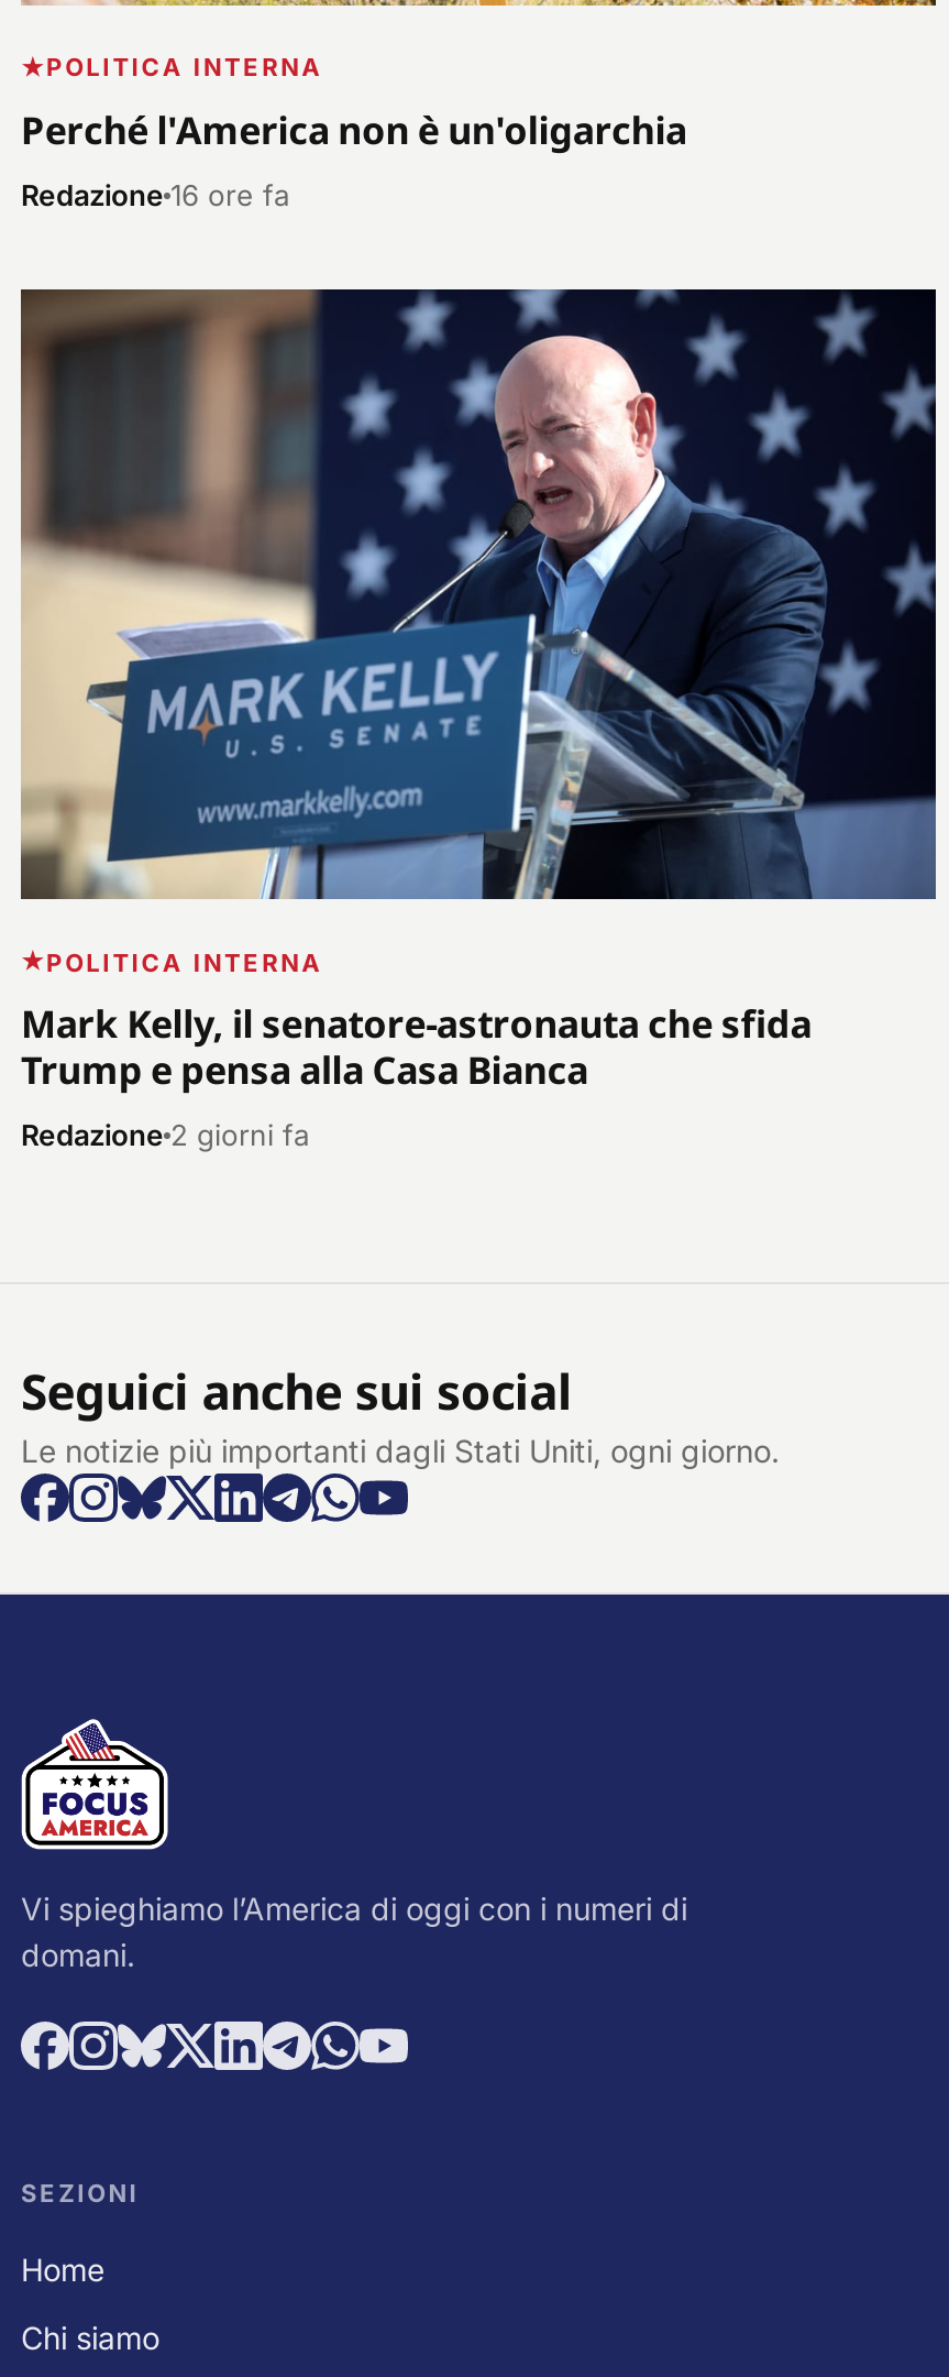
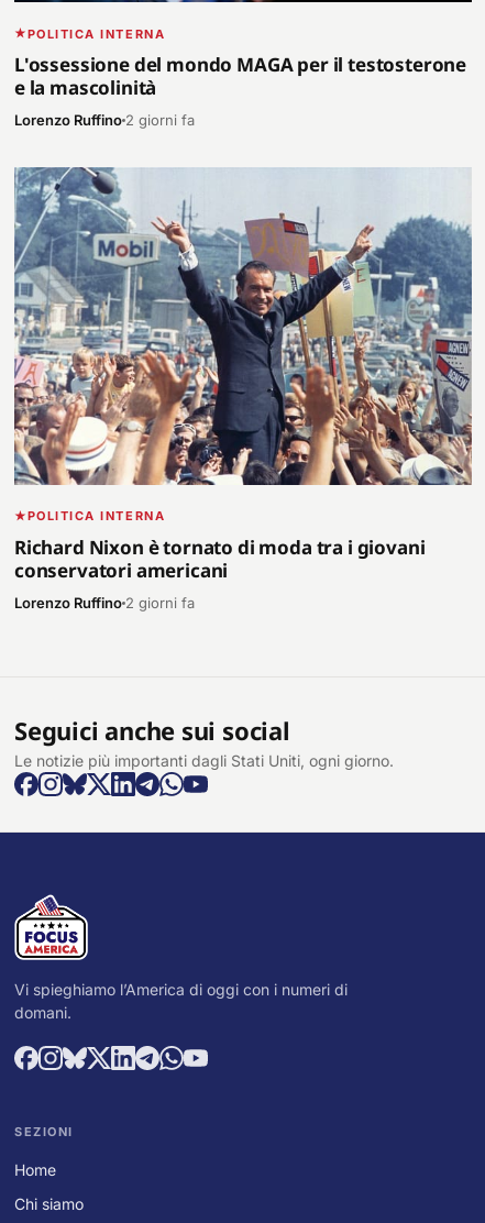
[21,104,687,212] Perché l'America non è un'oligarchia | Redazione 16 ore fa -> [14,52,466,129] L'ossessione del mondo MAGA per il testosterone | e la mascolinità | Lorenzo Ruffino 2 giorni fa
[19,286,938,902] [image] -> [13,166,473,486] [image]
[21,999,812,1153] Mark Kelly, il senatore-astronauta che sfida | Trump e pensa alla Casa Bianca | Redazione 2 giorni fa -> [14,534,425,611] Richard Nixon è tornato di moda tra i giovani | conservatori americani | Lorenzo Ruffino 2 giorni fa

